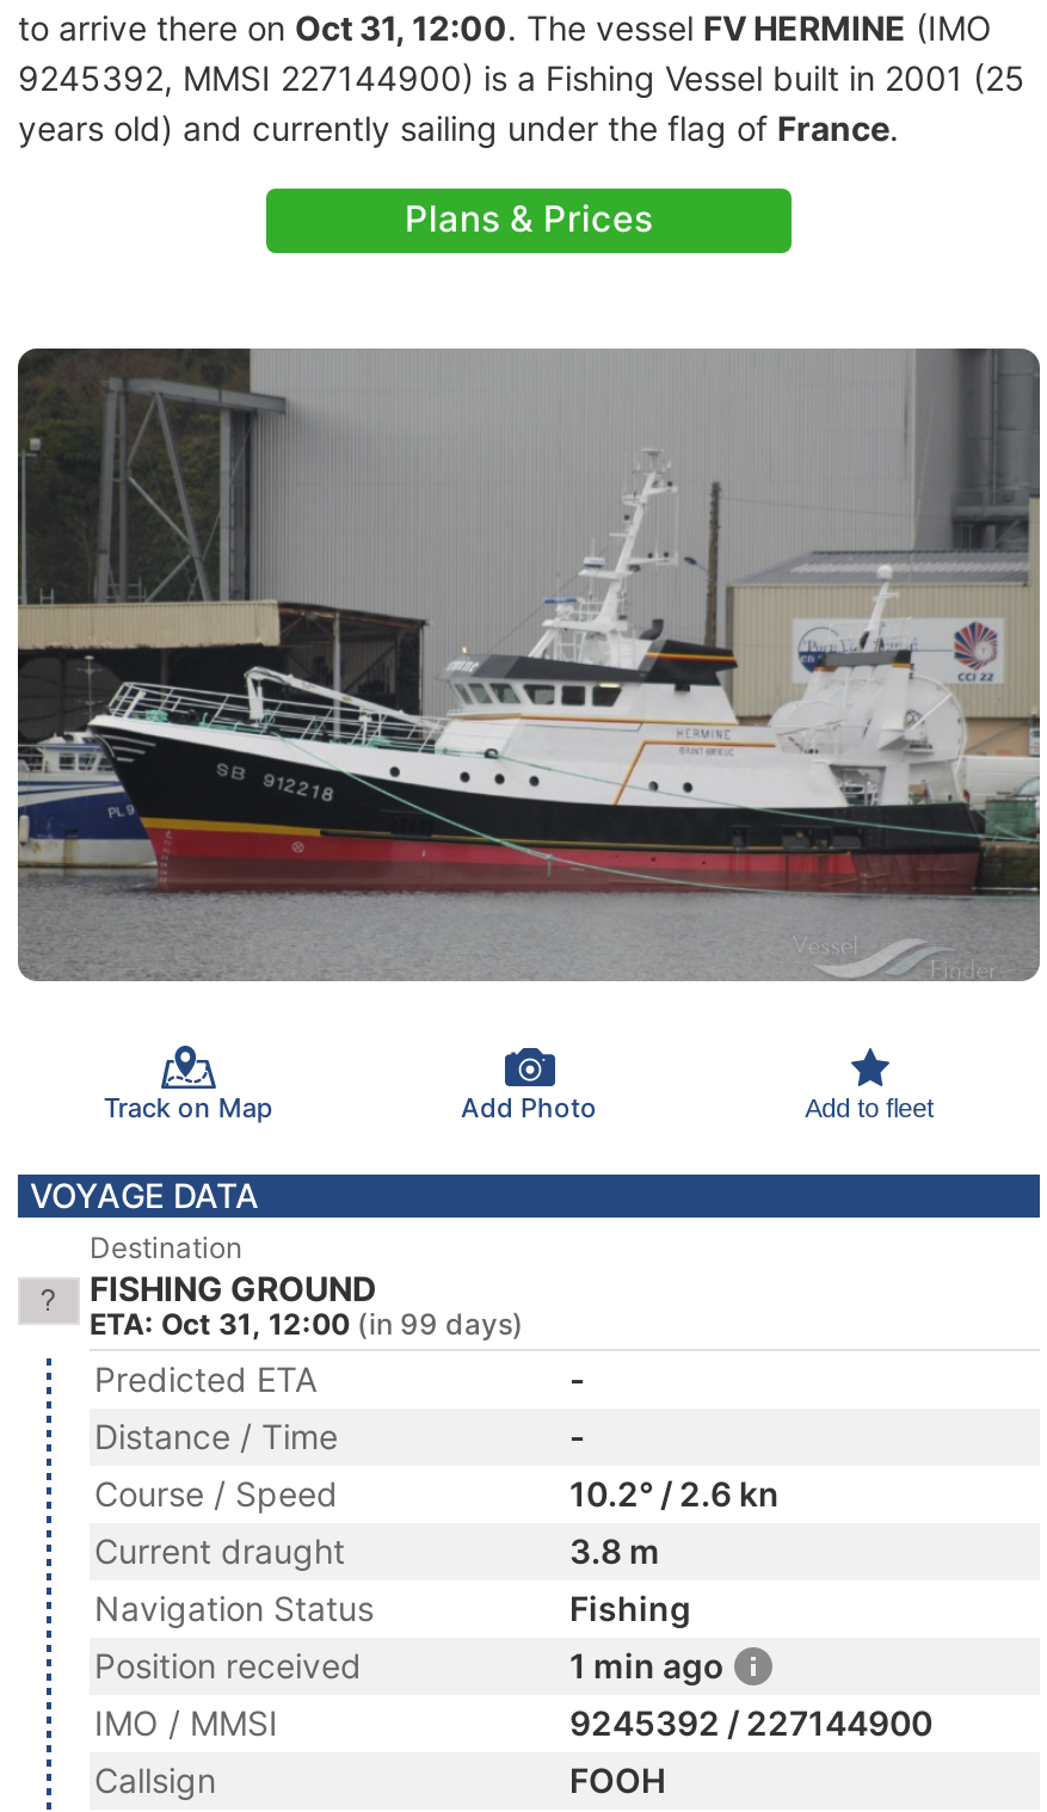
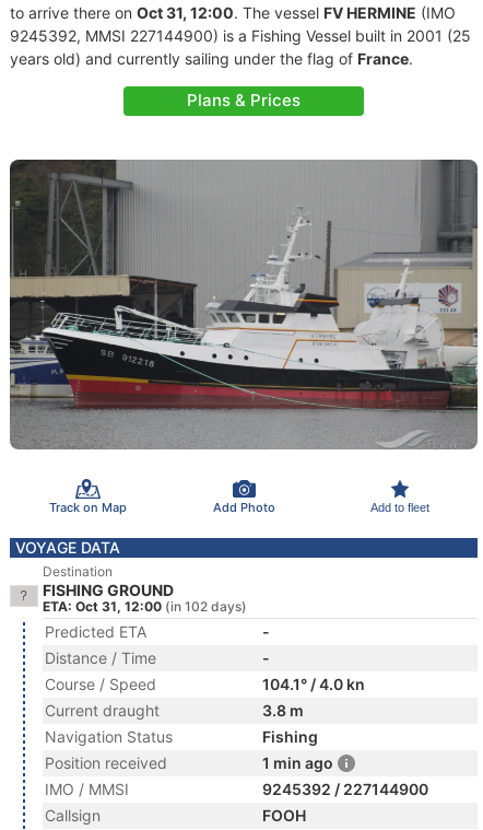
[90,1306,524,1342] ETA: Oct 31, 12:00 (in 99 days) -> [43,598,247,615] ETA: Oct 31, 12:00 (in 102 days)
[569,1473,780,1514] 10.2° / 2.6 kn -> [262,675,365,693] 104.1° / 4.0 kn

